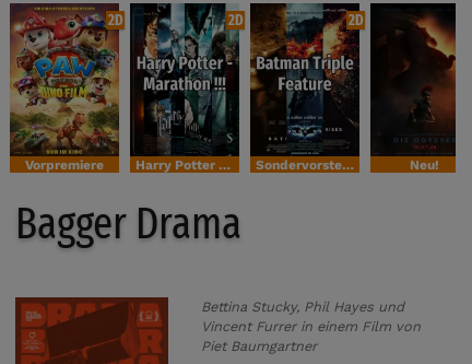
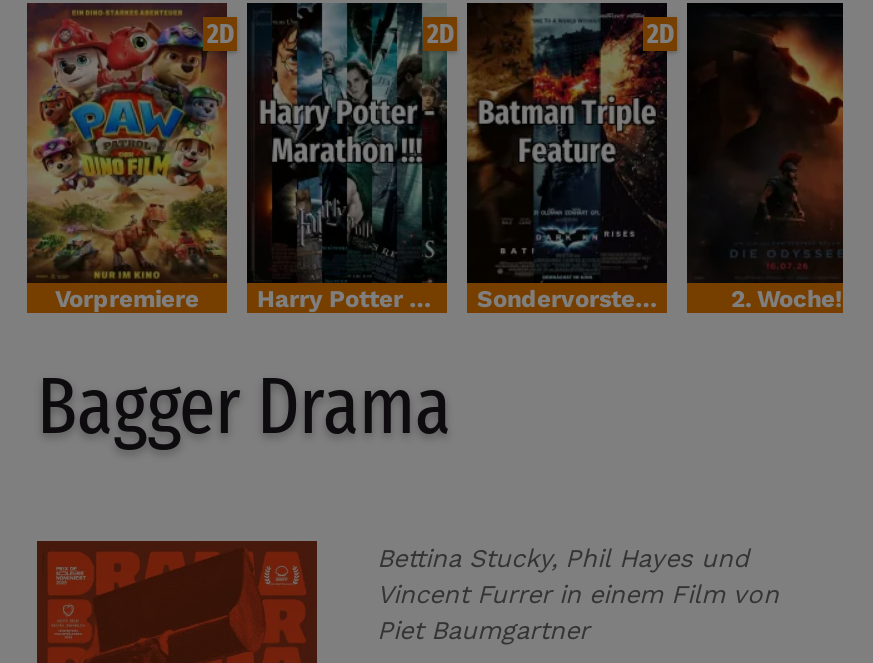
[410,157,440,173] Neu! -> [731,285,843,313] 2. Woche!

